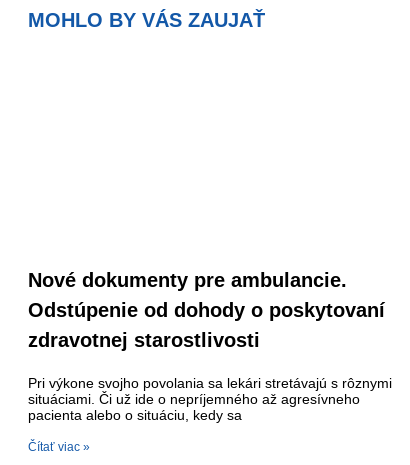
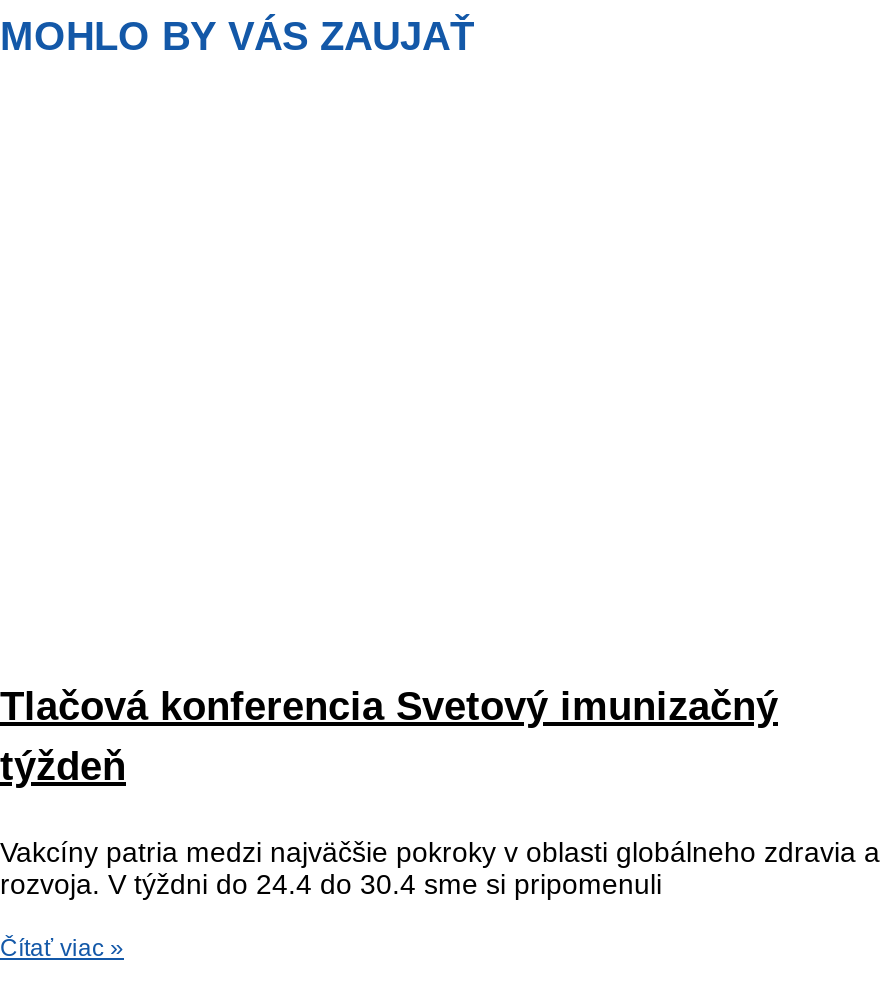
[28,269,385,351] Nové dokumenty pre ambulancie. | Odstúpenie od dohody o poskytovaní | zdravotnej starostlivosti -> [0,683,778,787] Tlačová konferencia Svetový imunizačný | týždeň
[28,375,392,423] Pri výkone svojho povolania sa lekári stretávajú s rôznymi | situáciami. Či už ide o nepríjemného až agresívneho | pacienta alebo o situáciu, kedy sa -> [0,835,880,899] Vakcíny patria medzi najväčšie pokroky v oblasti globálneho zdravia a | rozvoja. V týždni do 24.4 do 30.4 sme si pripomenuli

